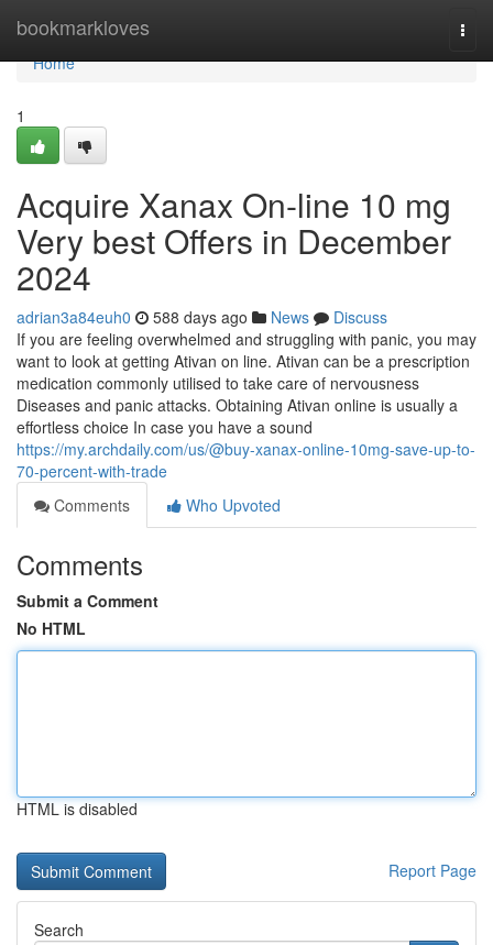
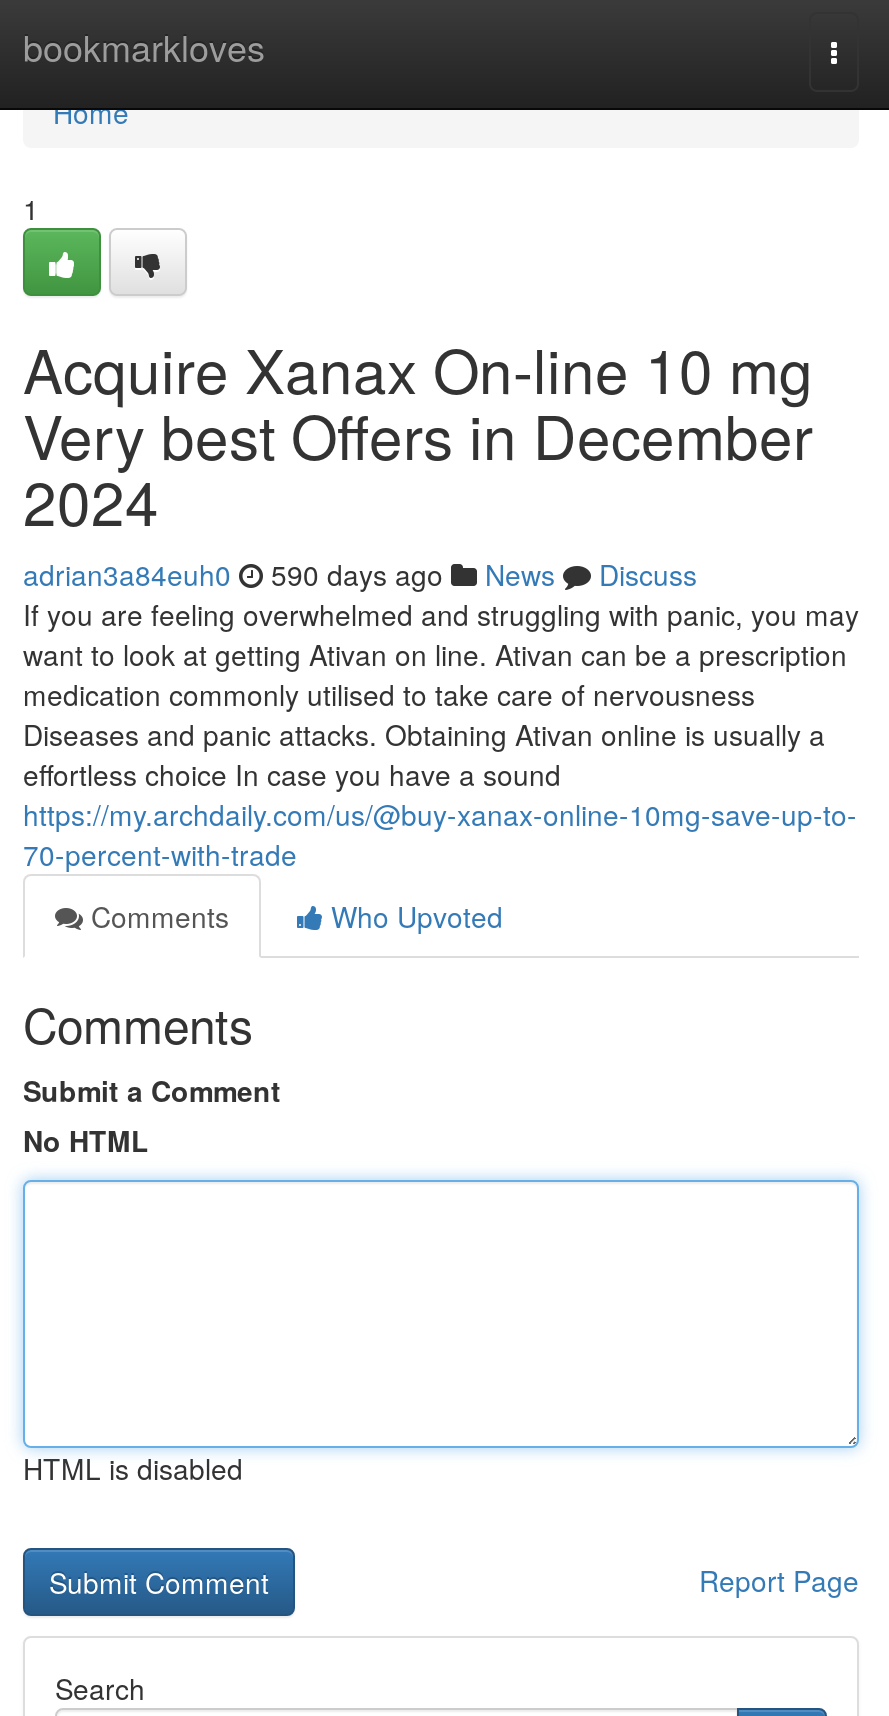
[17,306,387,328] adrian3a84euh0 588 days ago News Discuss -> [23,554,697,594] adrian3a84euh0 590 days ago News Discuss

